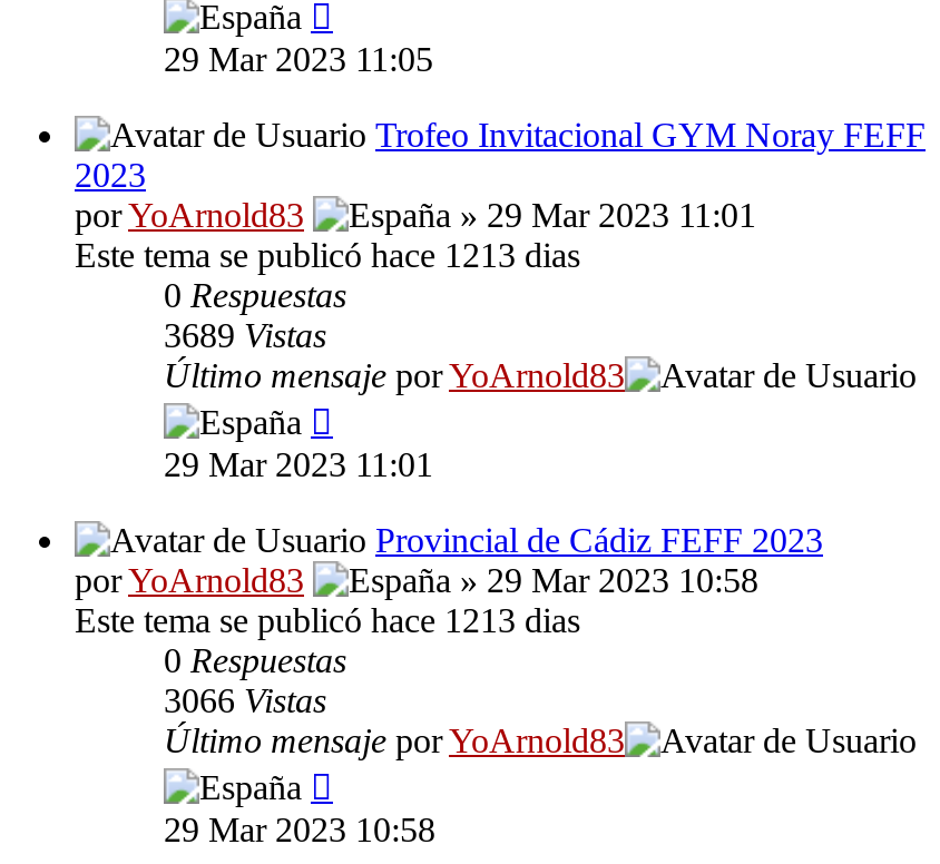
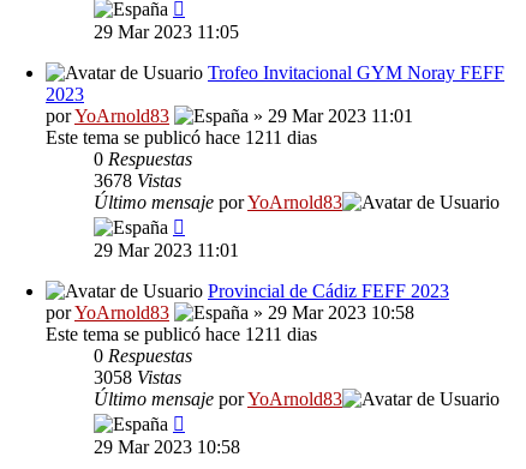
[75,235,580,273] Este tema se publicó hace 1213 dias -> [46,127,317,147] Este tema se publicó hace 1211 dias
[164,316,326,353] 3689Vistas -> [94,170,181,190] 3678Vistas
[75,601,580,638] Este tema se publicó hace 1213 dias -> [46,324,317,344] Este tema se publicó hace 1211 dias
[164,681,326,719] 3066Vistas -> [94,367,181,387] 3058Vistas

